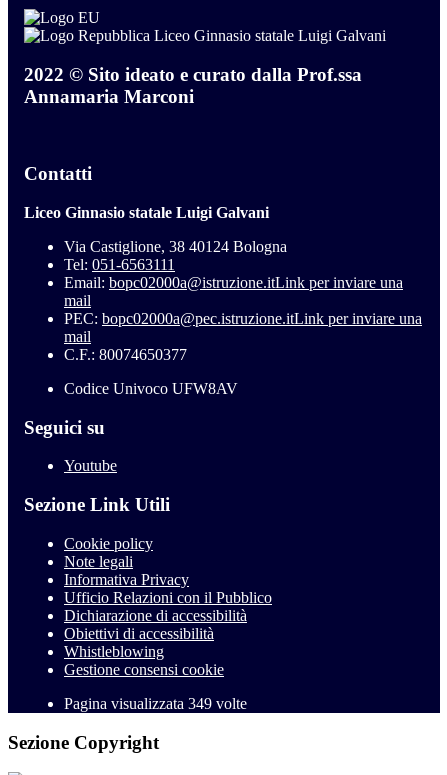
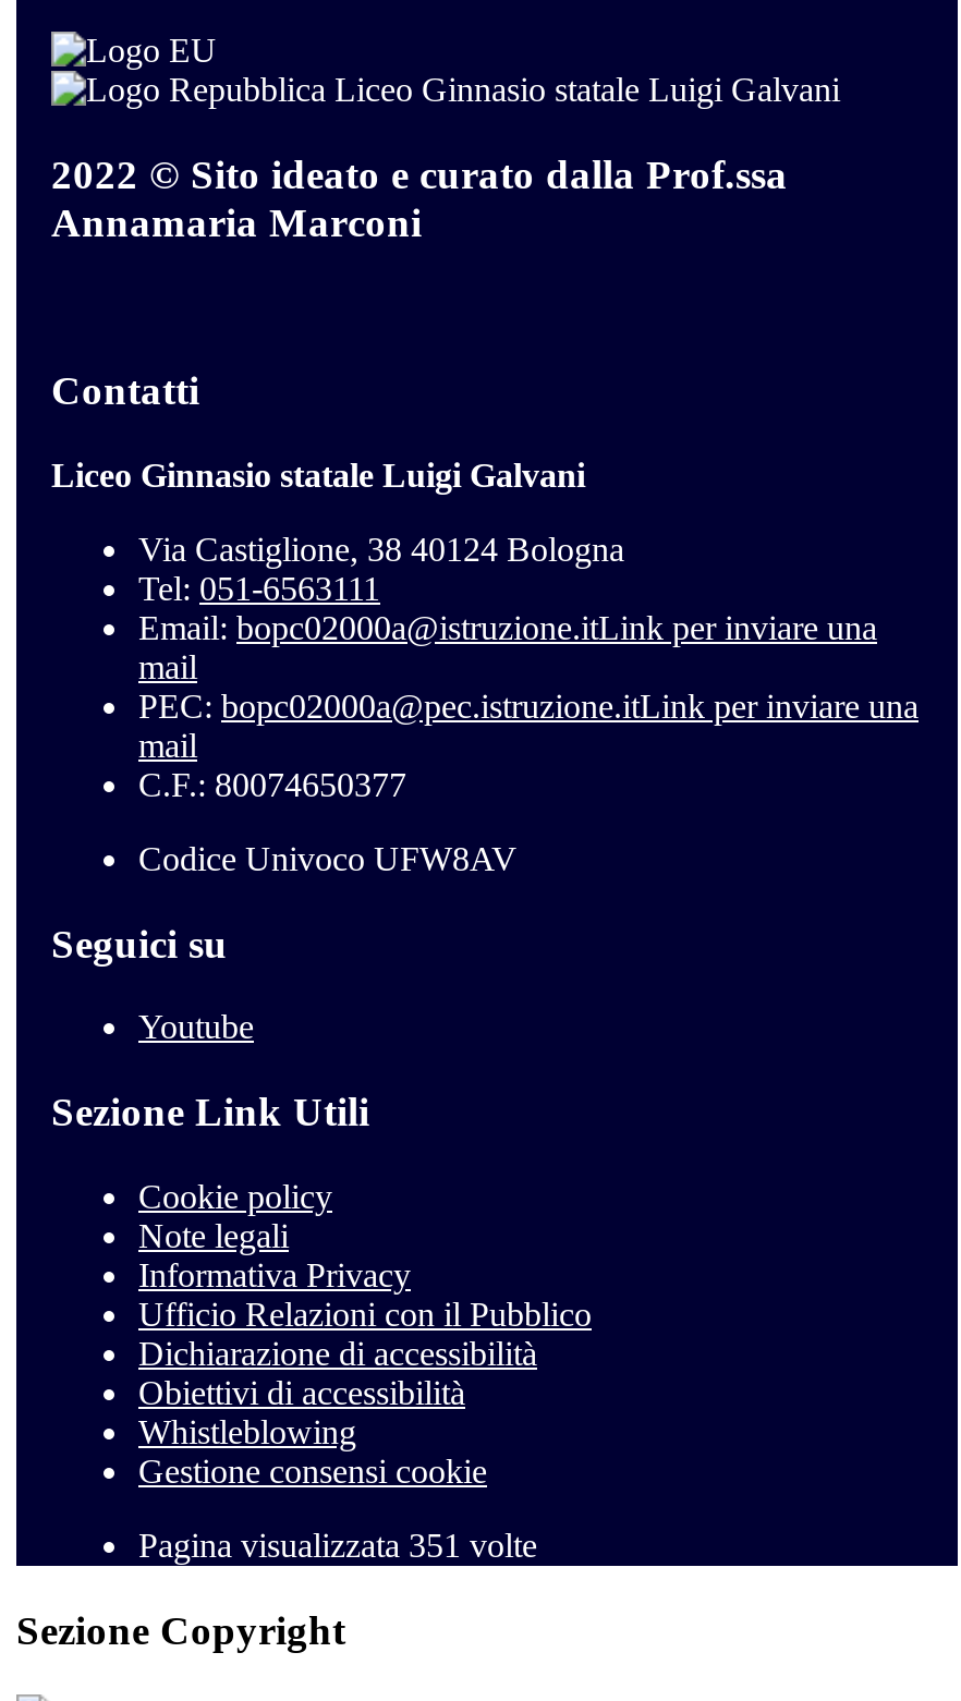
[64,695,247,712] Pagina visualizzata 349 volte -> [138,1526,537,1563] Pagina visualizzata 351 volte

